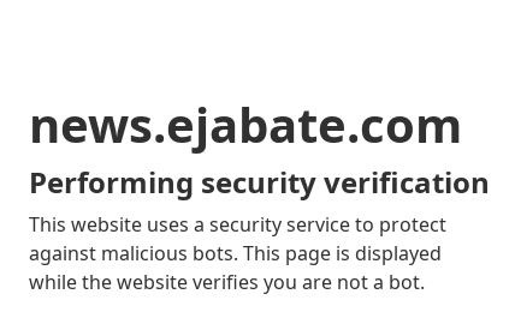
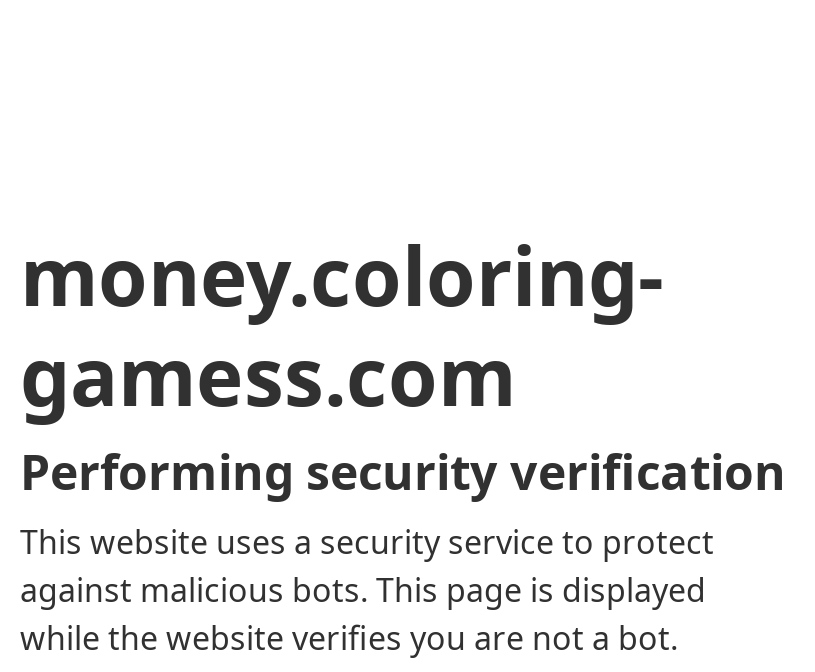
[29,91,462,157] news.ejabate.com -> [20,220,664,430] money.coloring- | gamess.com

